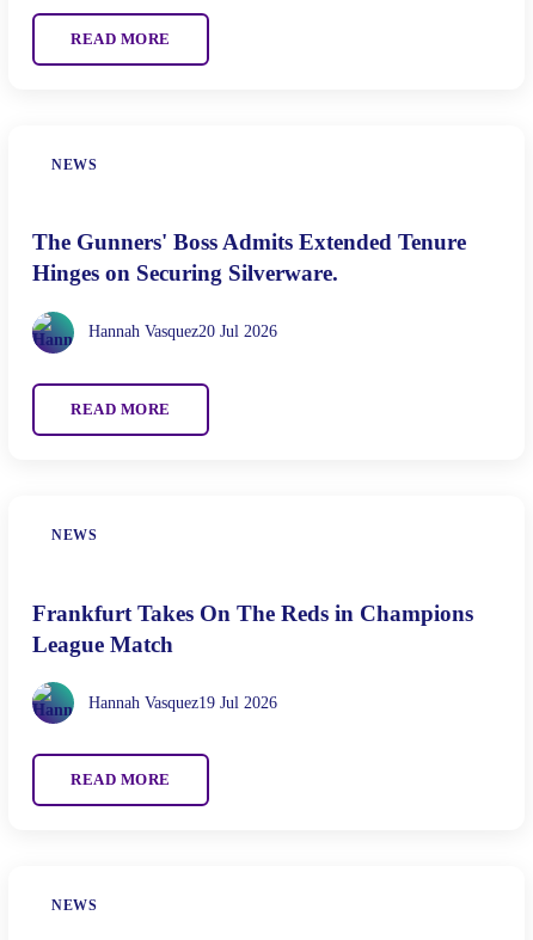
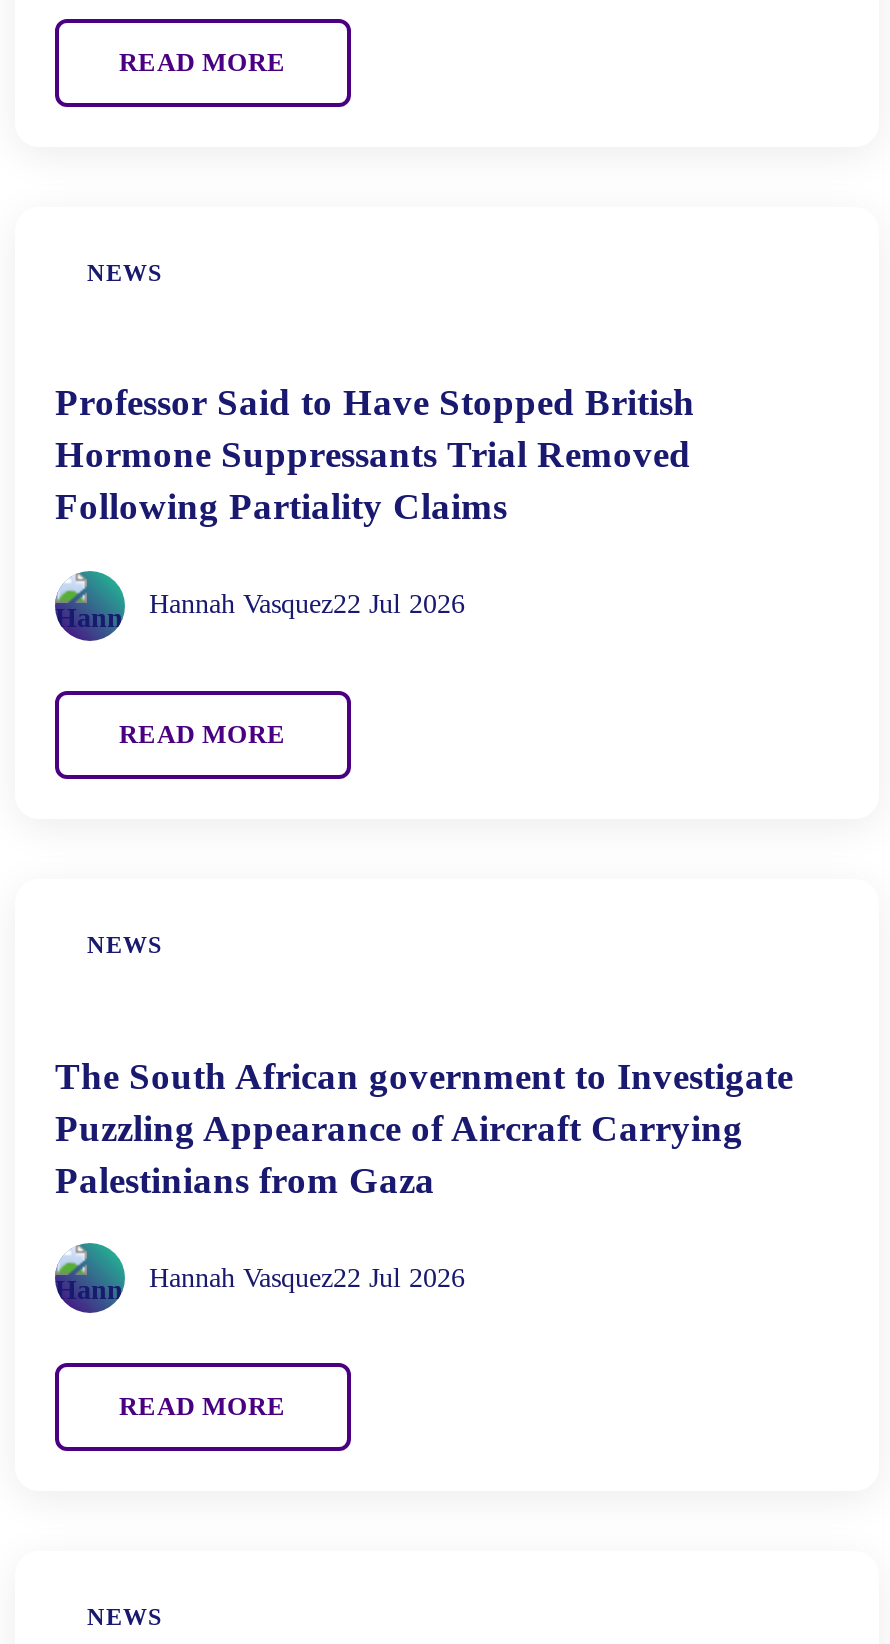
[32,230,466,286] The Gunners' Boss Admits Extended Tenure | Hinges on Securing Silverware. -> [55,381,695,527] Professor Said to Have Stopped British | Hormone Suppressants Trial Removed | Following Partiality Claims
[88,323,277,341] Hannah Vasquez20 Jul 2026 -> [149,590,465,620] Hannah Vasquez22 Jul 2026
[32,600,473,657] Frankfurt Takes On The Reds in Champions | League Match -> [55,1054,793,1200] The South African government to Investigate | Puzzling Appearance of Aircraft Carrying | Palestinians from Gaza
[88,694,277,712] Hannah Vasquez19 Jul 2026 -> [149,1263,465,1293] Hannah Vasquez22 Jul 2026

